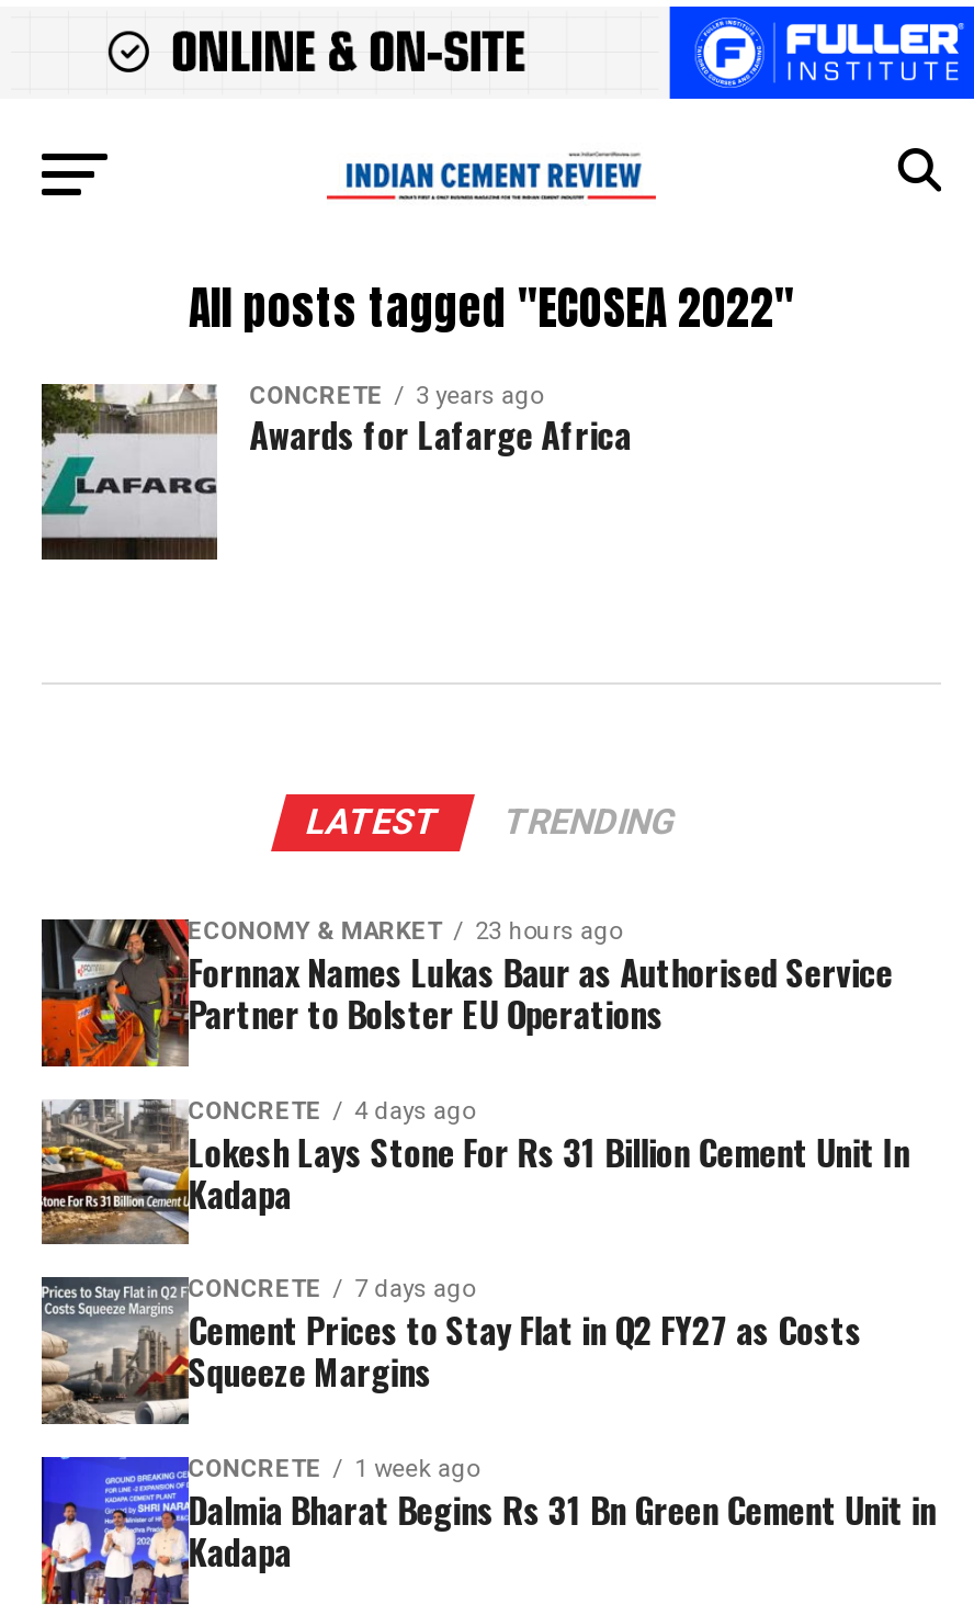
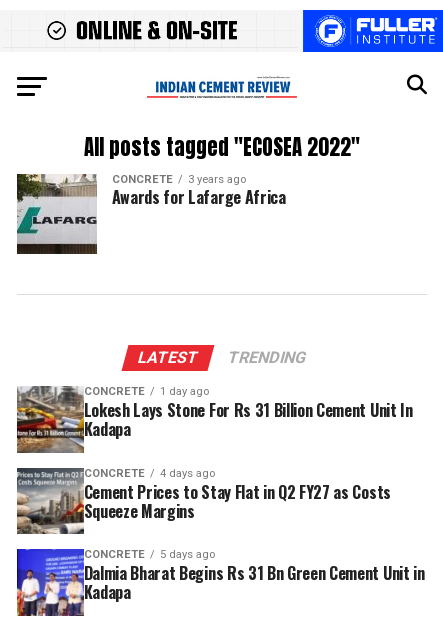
[39,916,893,1069] [image] | ECONOMY & MARKET | 23 hours ago | Fornnax Names Lukas Baur as Authorised Service | Partner to Bolster EU Operations -> none
[188,1096,475,1125] CONCRETE 4 days ago -> [84,385,209,398] CONCRETE 1 day ago
[188,1276,475,1305] CONCRETE 7 days ago -> [84,466,215,479] CONCRETE 4 days ago
[188,1456,480,1484] CONCRETE 1 week ago -> [84,548,215,561] CONCRETE 5 days ago

